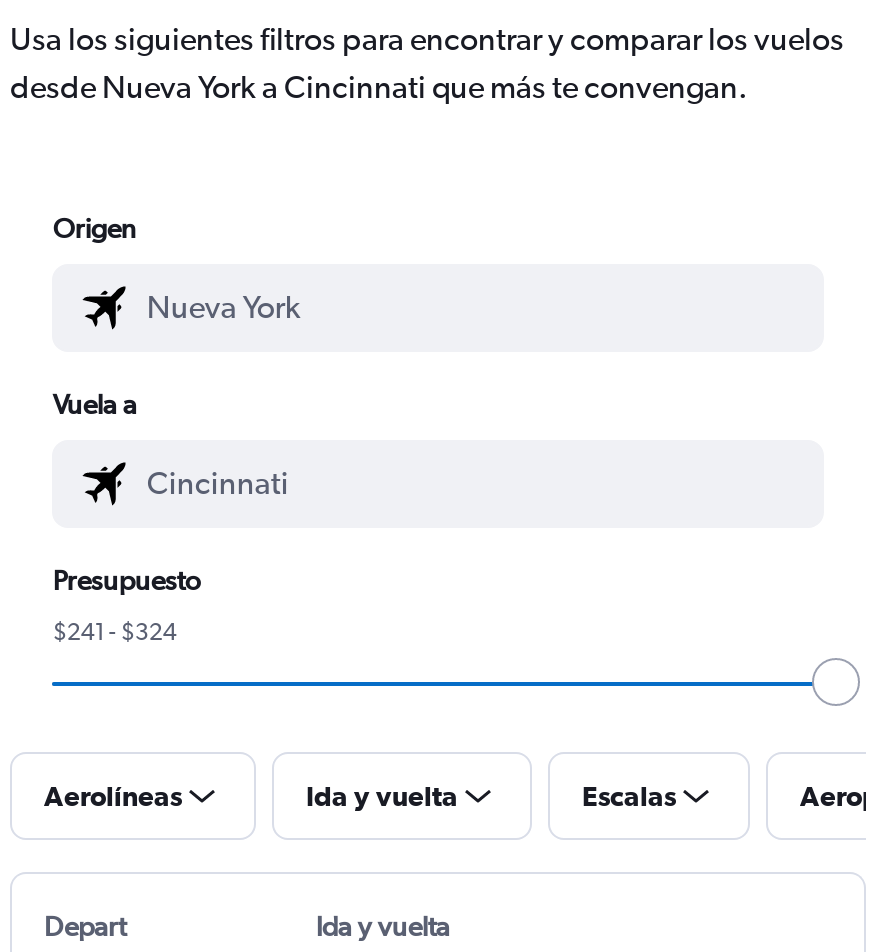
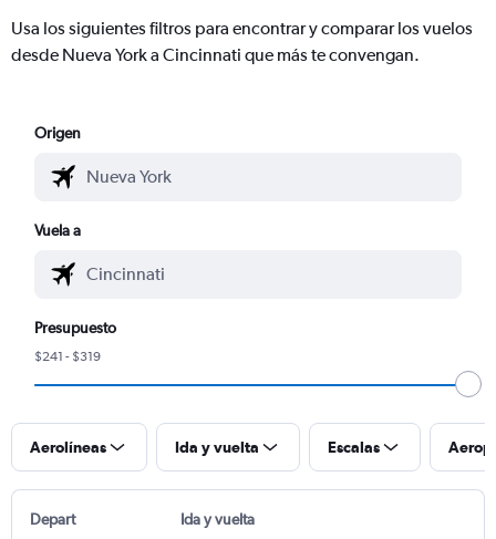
[53,618,177,646] $241 - $324 -> [35,348,101,364] $241 - $319

